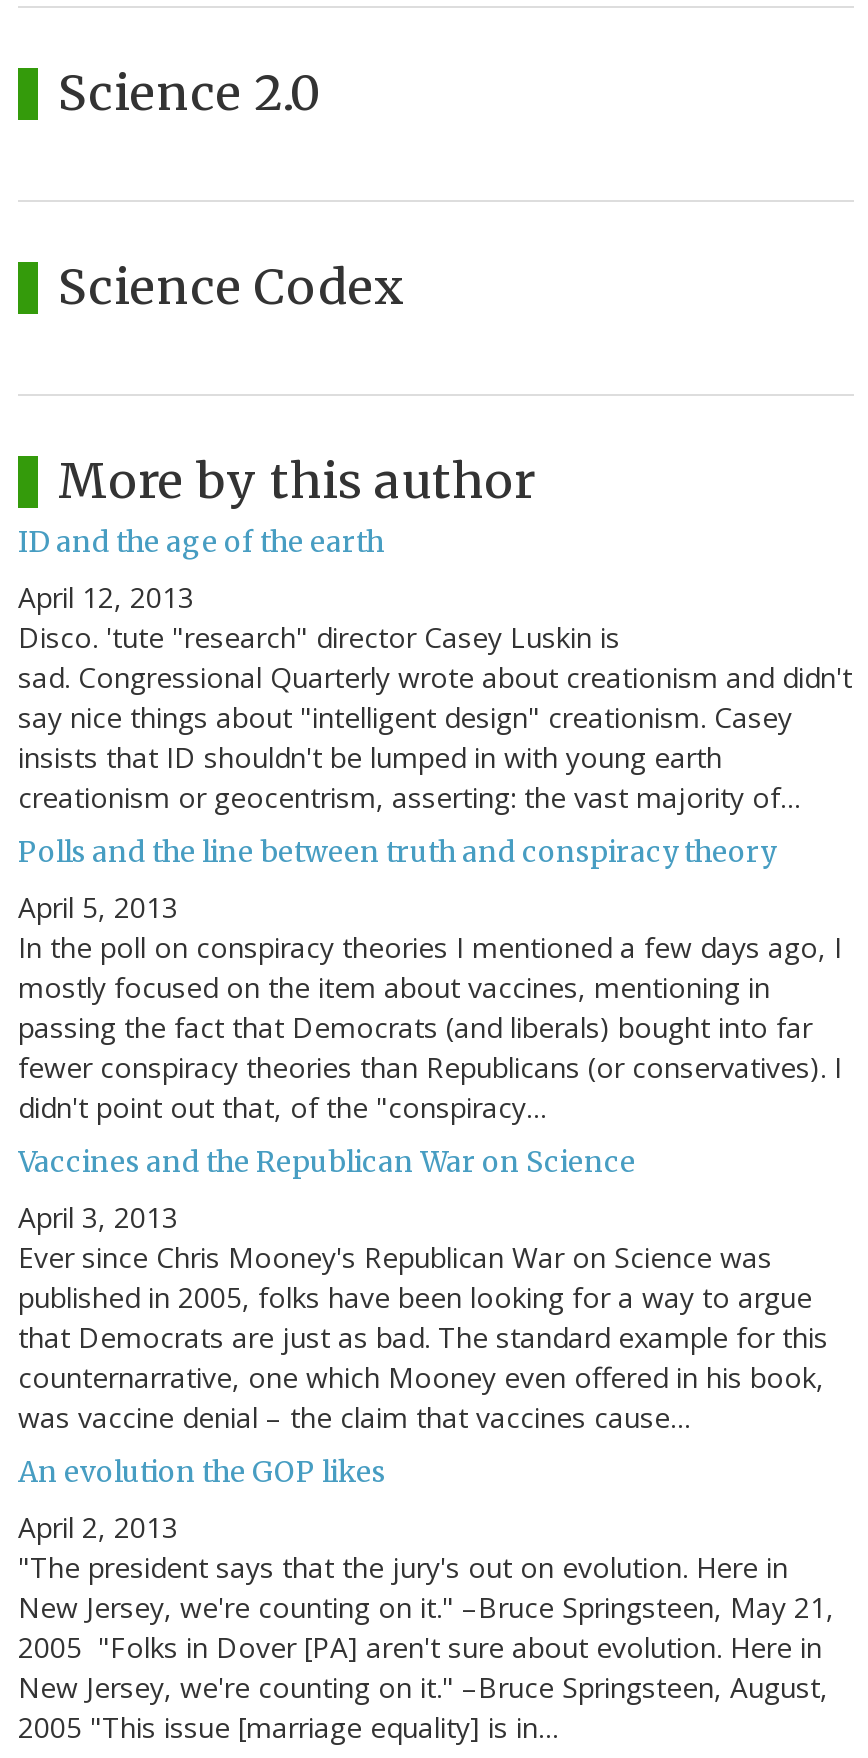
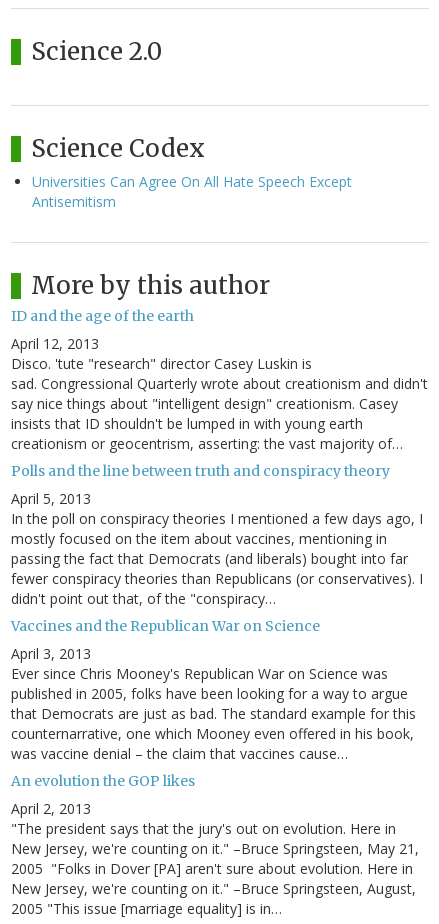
none -> [32,172,352,211] Universities Can Agree On All Hate Speech Except | Antisemitism

